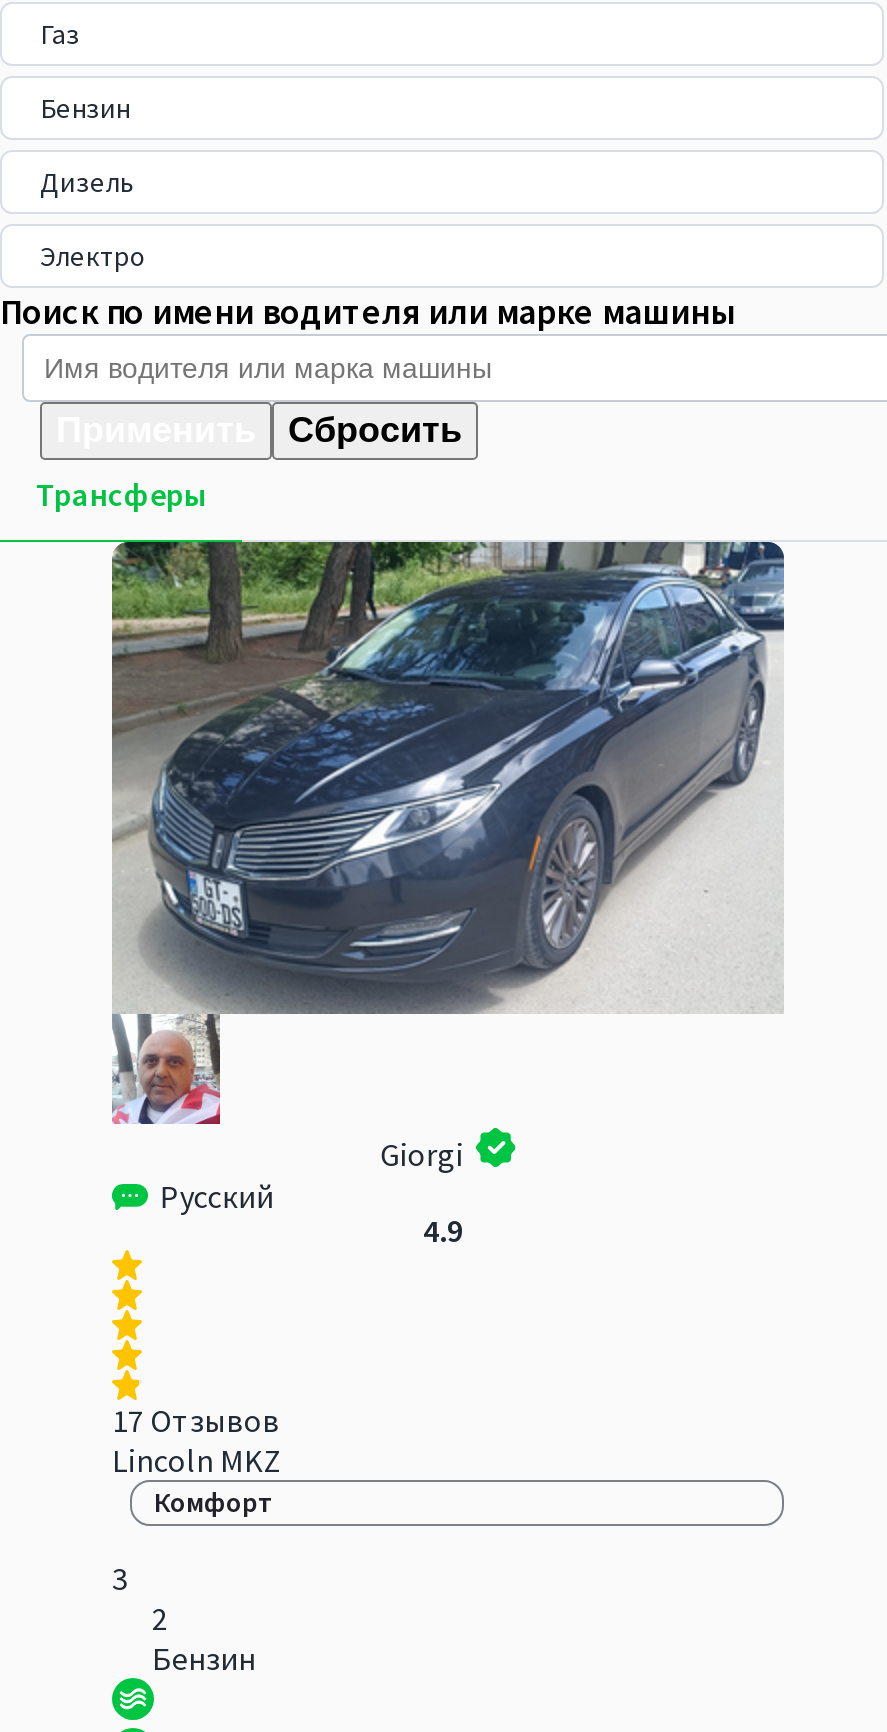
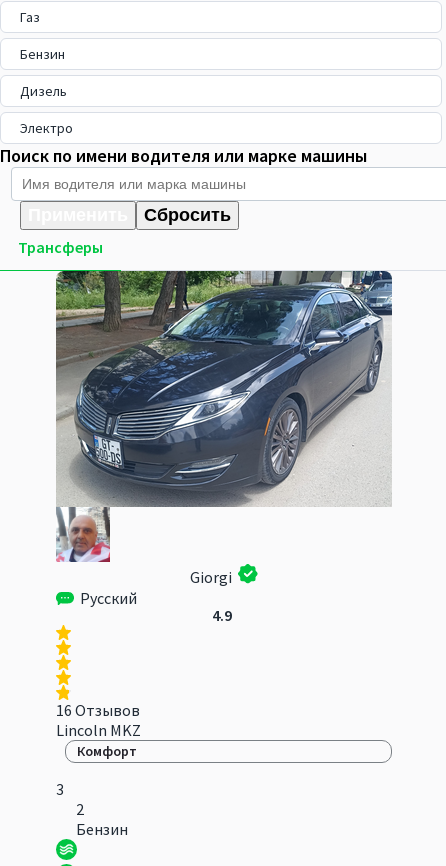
[112,1401,280,1441] 17 Отзывов -> [56,700,140,720] 16 Отзывов

